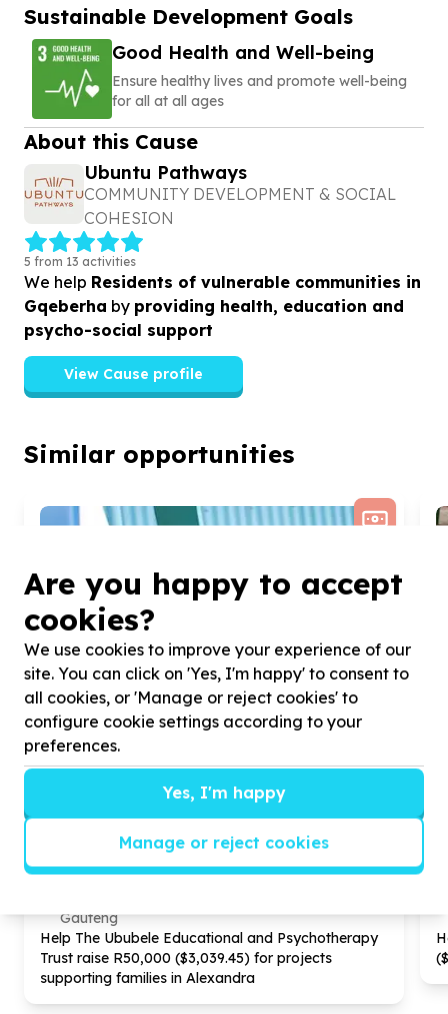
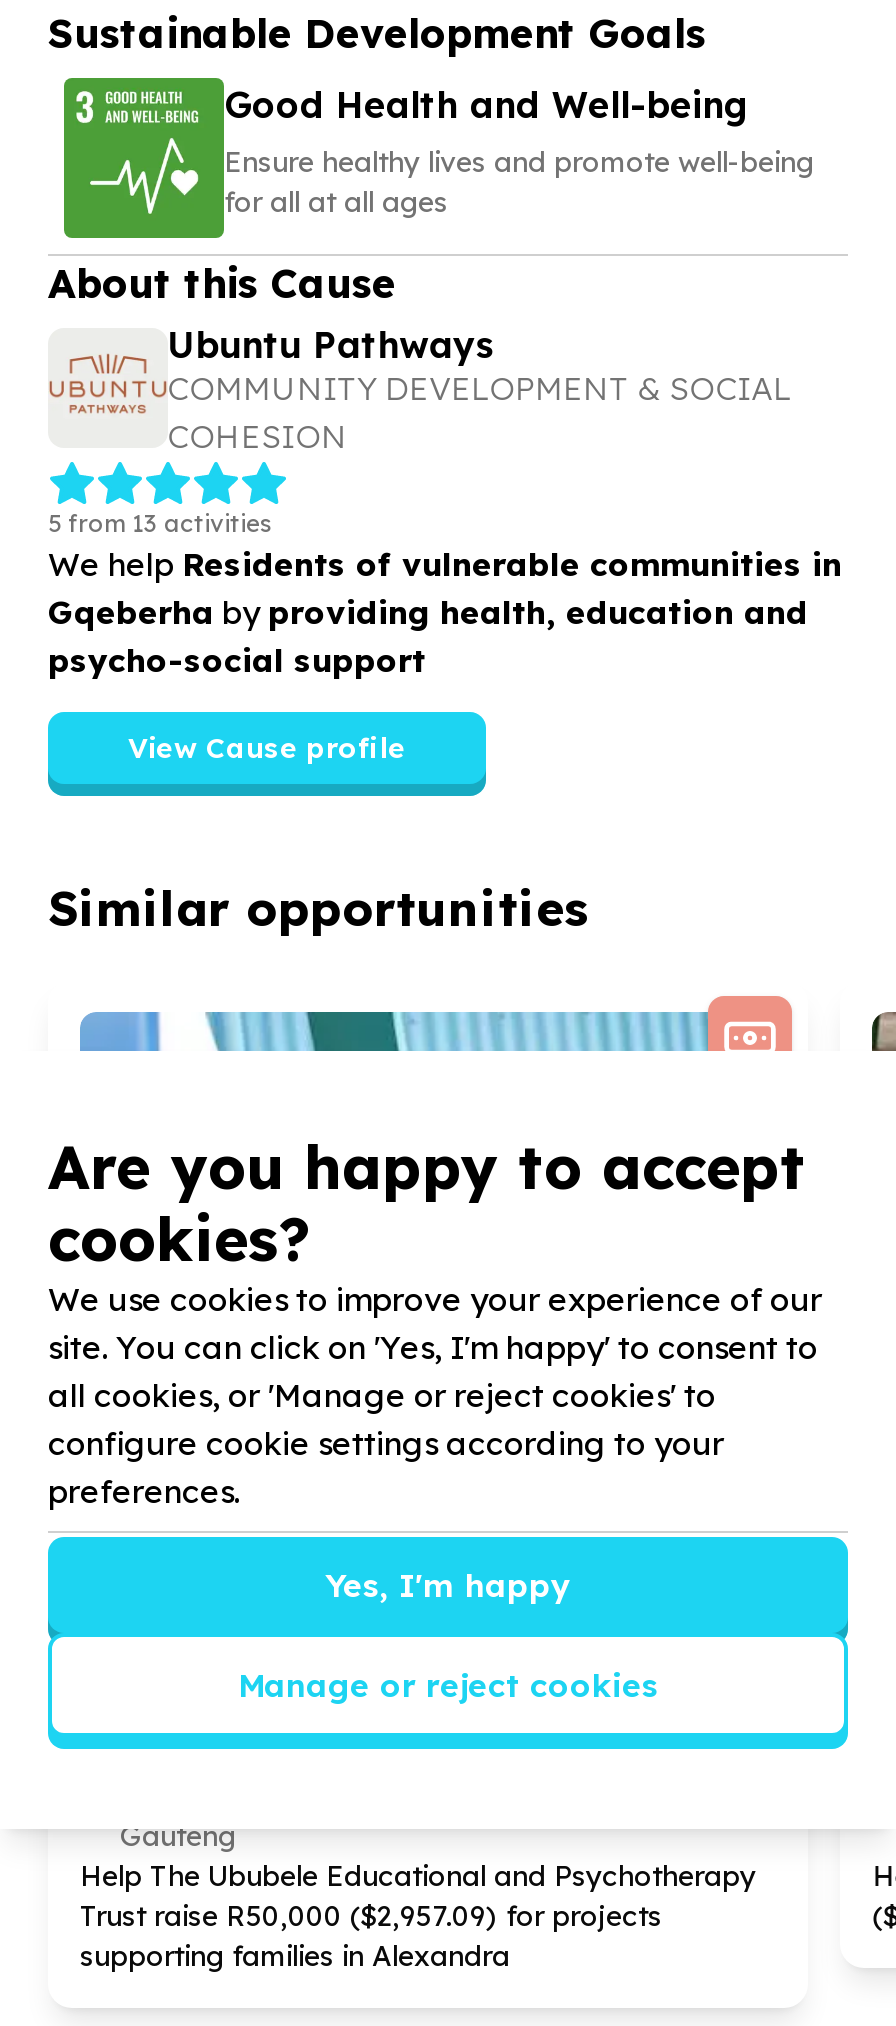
[40,949,332,967] Trust raise R50,000 ($3,039.45) for projects -> [80,1898,662,1934] Trust raise R50,000 ($2,957.09) for projects

